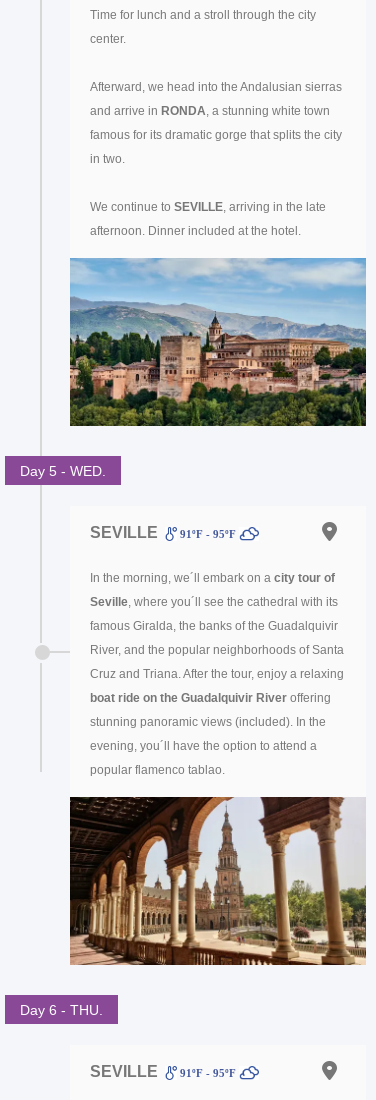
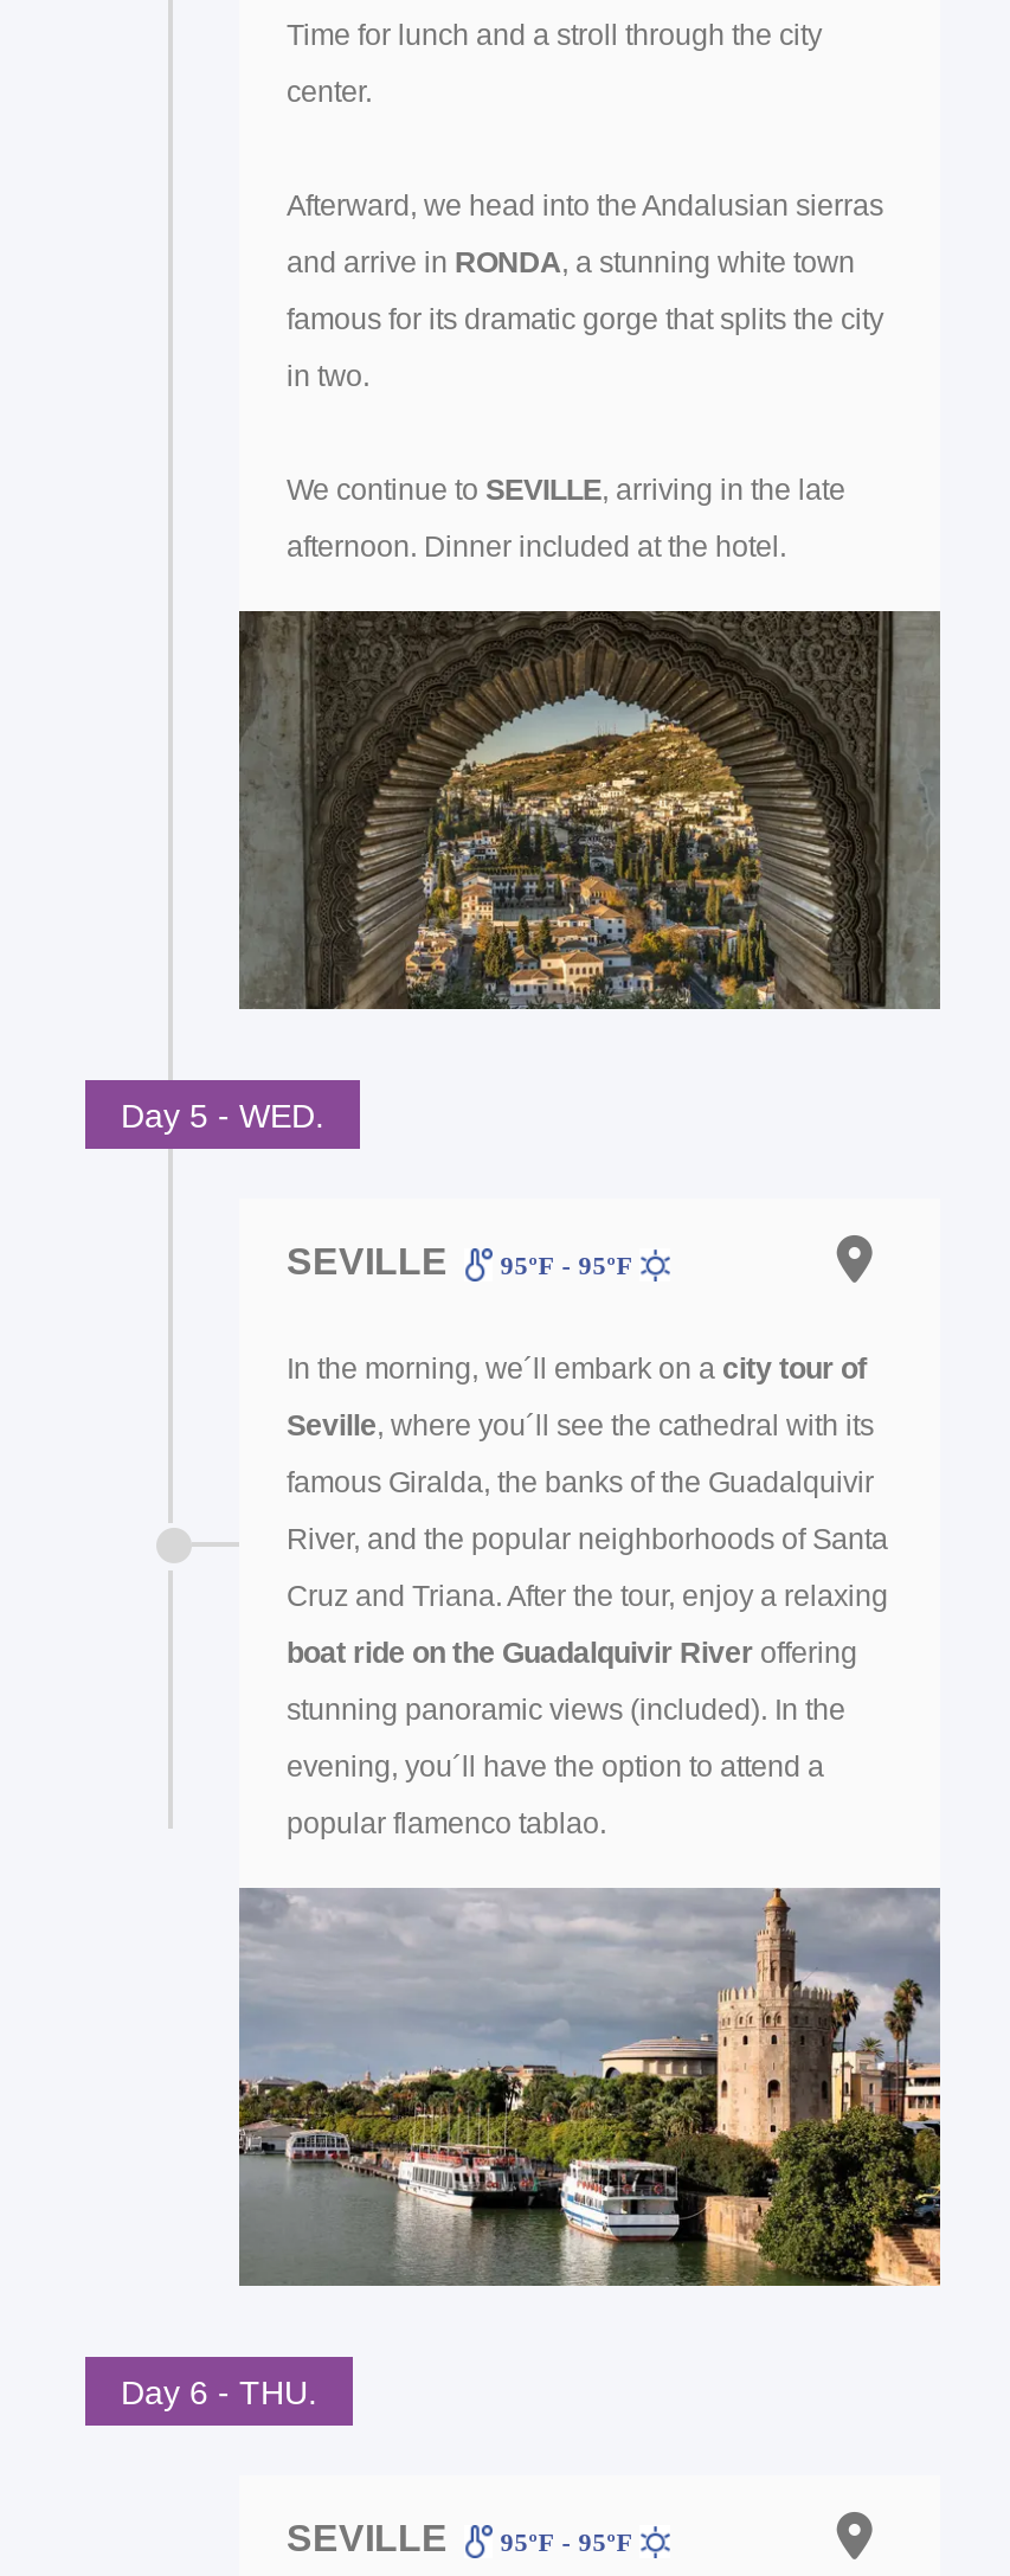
[69,257,367,427] [image] -> [237,609,943,1011] [image]
[90,524,239,541] SEVILLE 91ºF - 95ºF -> [287,1241,640,1281] SEVILLE 95ºF - 95ºF
[69,796,367,966] [image] -> [237,1888,943,2288] [image]
[90,1063,239,1080] SEVILLE 91ºF - 95ºF -> [287,2518,640,2558] SEVILLE 95ºF - 95ºF

